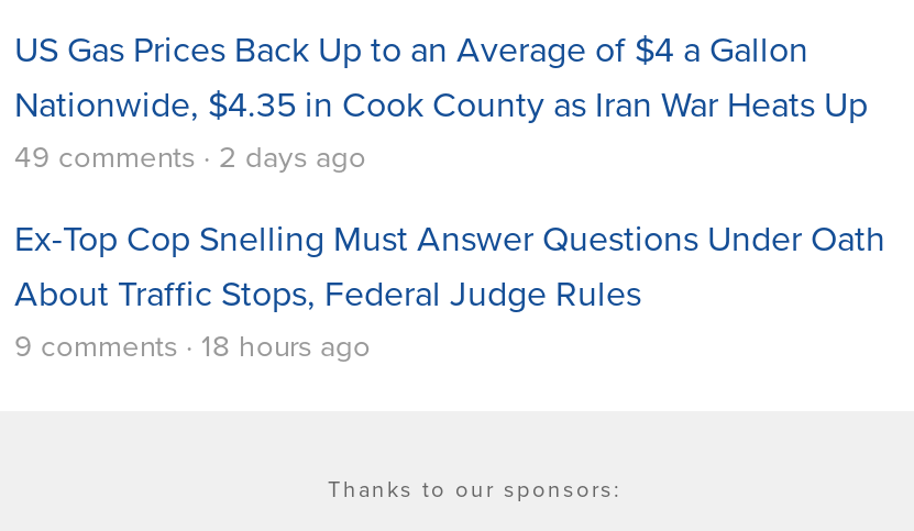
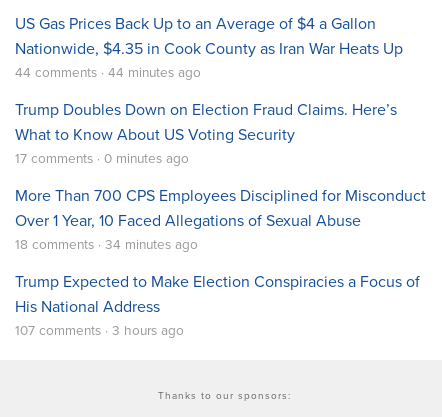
[14,134,885,365] 49 comments · 2 days ago | Ex-Top Cop Snelling Must Answer Questions Under Oath | About Traffic Stops, Federal Judge Rules | 9 comments · 18 hours ago -> [15,62,426,339] 44 comments · 44 minutes ago | Trump Doubles Down on Election Fraud Claims. Here’s | What to Know About US Voting Security | 17 comments · 0 minutes ago | More Than 700 CPS Employees Disciplined for Misconduct | Over 1 Year, 10 Faced Allegations of Sexual Abuse | 18 comments · 34 minutes ago | Trump Expected to Make Election Conspiracies a Focus of | His National Address | 107 comments · 3 hours ago

